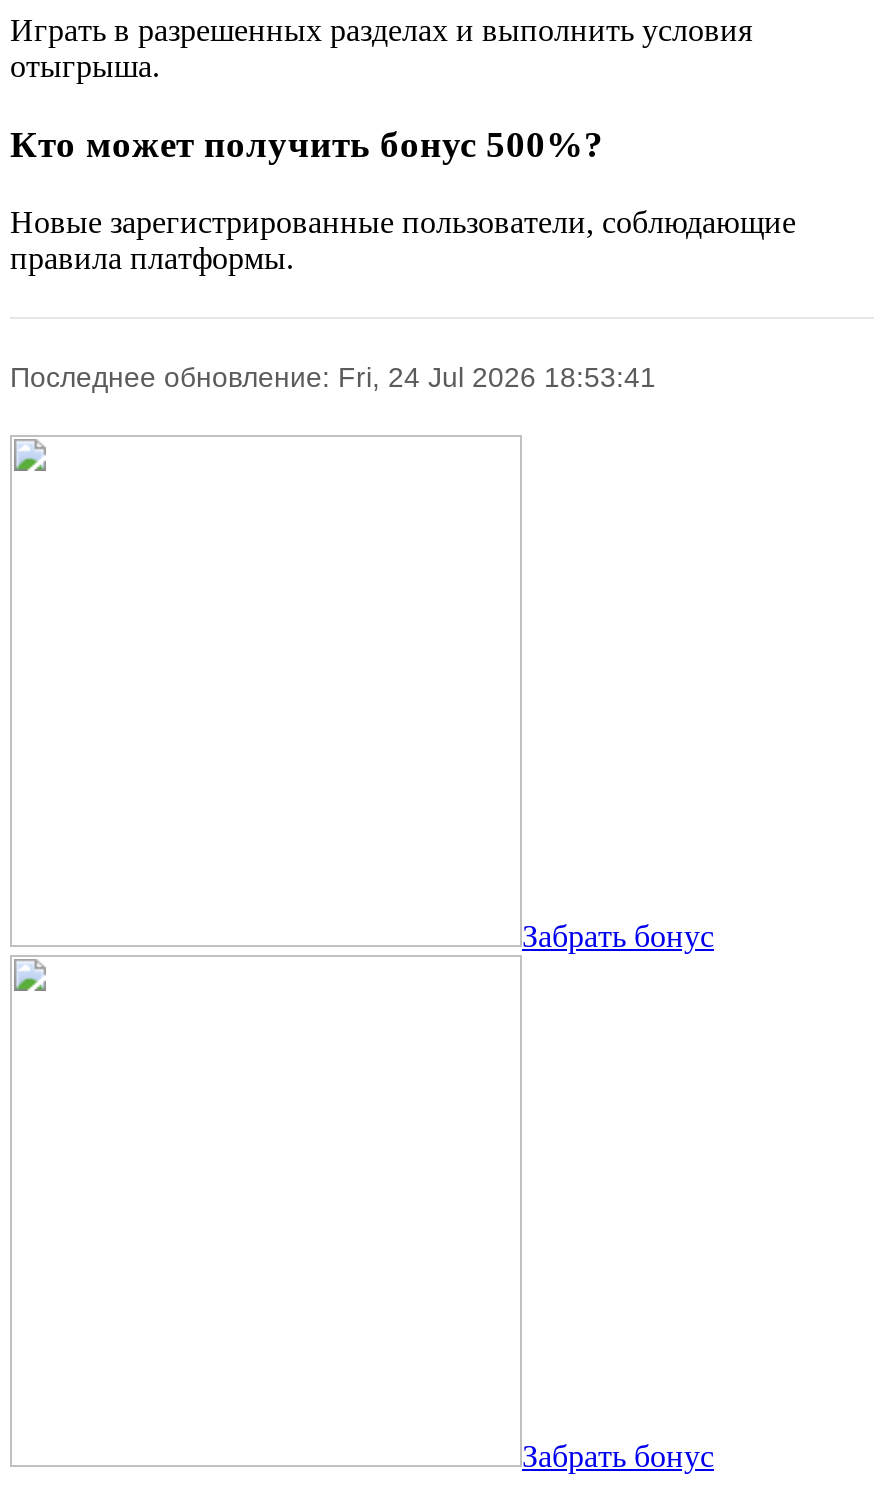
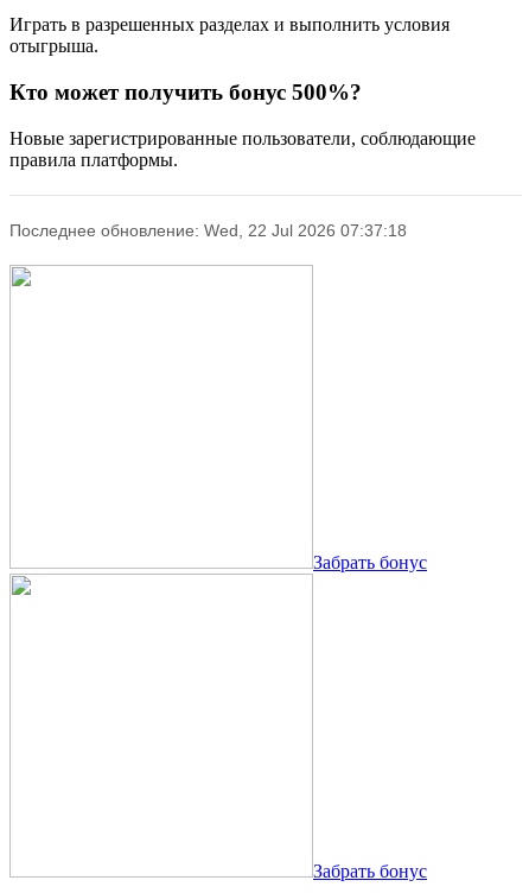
[10,361,656,393] Последнее обновление: Fri, 24 Jul 2026 18:53:41 -> [9,221,407,240] Последнее обновление: Wed, 22 Jul 2026 07:37:18

